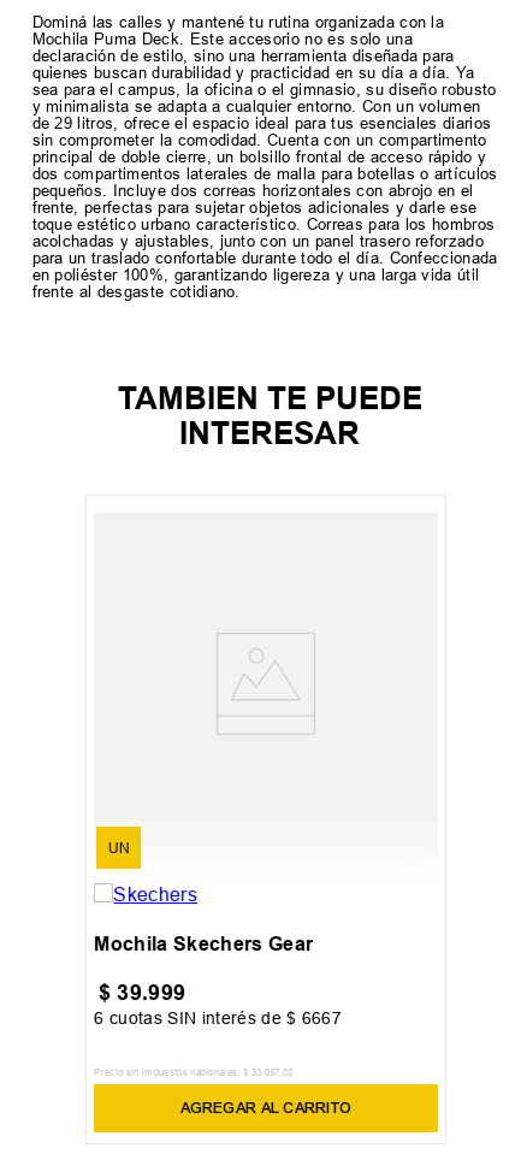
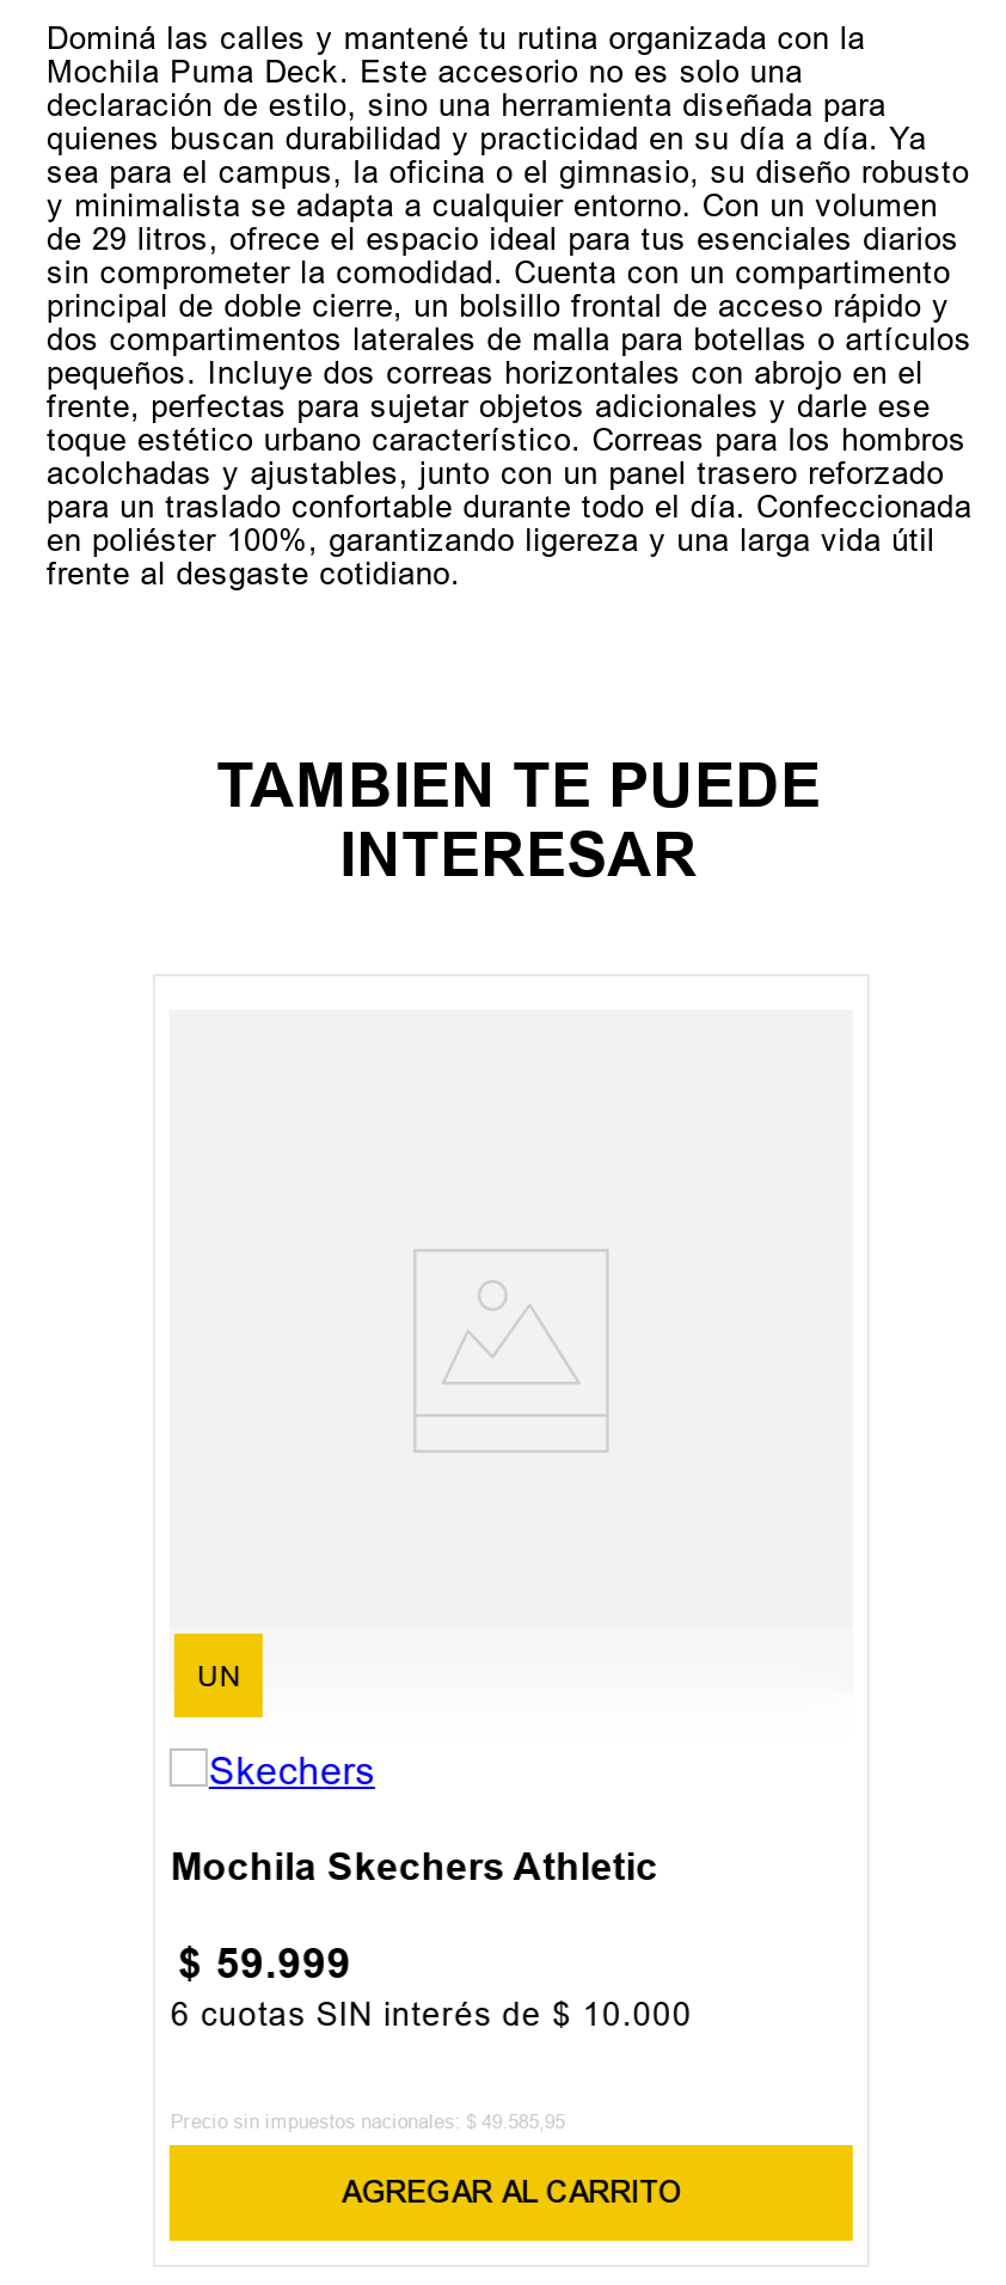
[94,932,313,955] Mochila Skechers Gear -> [171,1844,658,1890] Mochila Skechers Athletic
[94,979,342,1027] $ 39.999 | 6 cuotas SIN interés de $ 6667 -> [171,1938,692,2033] $ 59.999 | 6 cuotas SIN interés de $ 10.000
[94,1066,293,1078] Precio sin impuestos nacionales: $ 33.057,02 -> [171,2110,565,2134] Precio sin impuestos nacionales: $ 49.585,95

